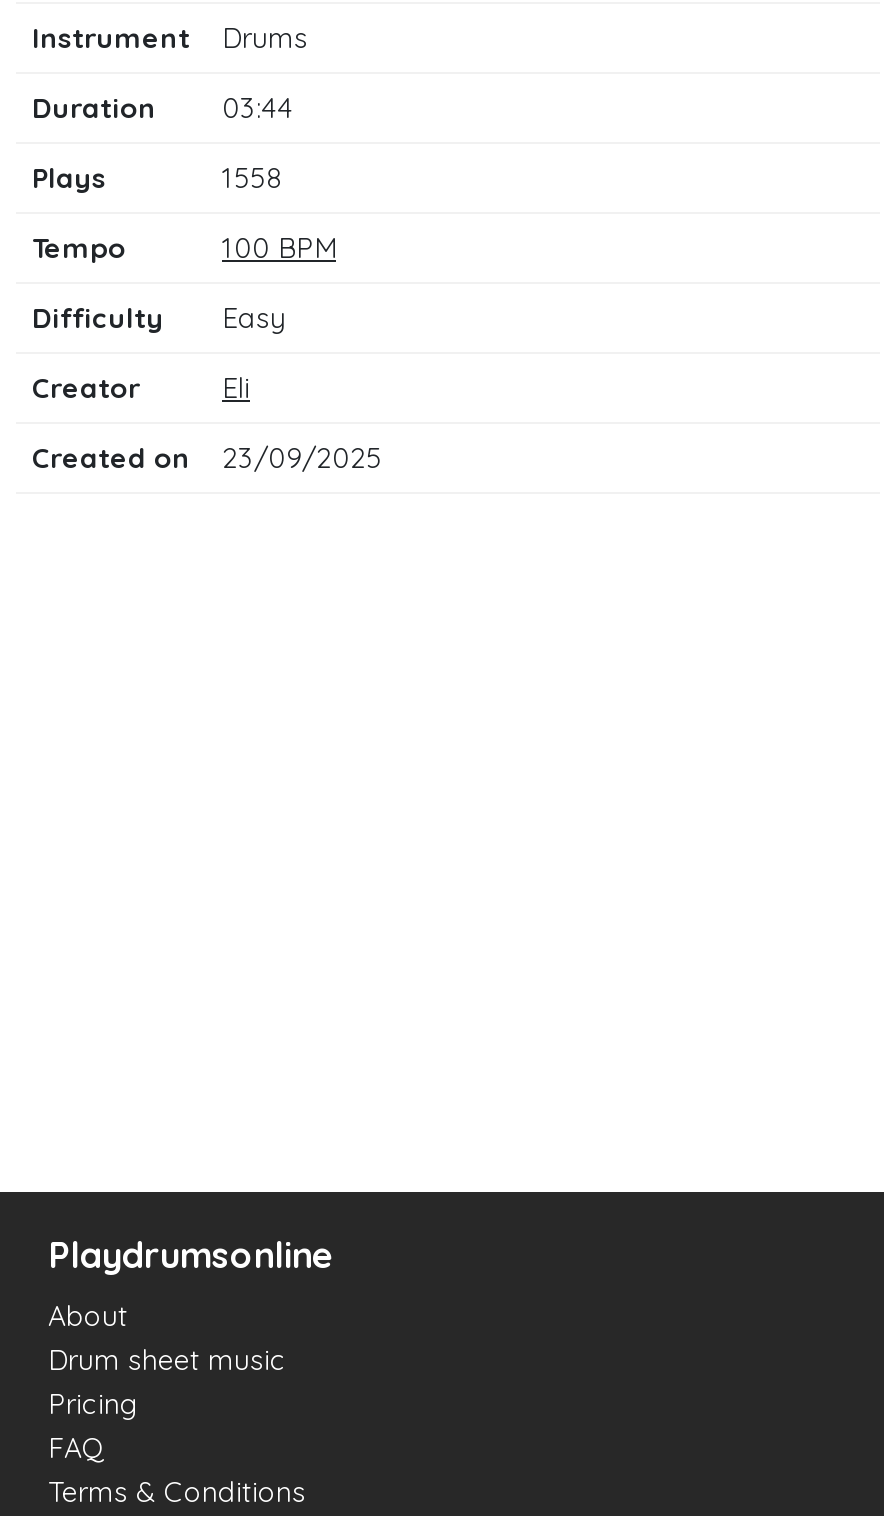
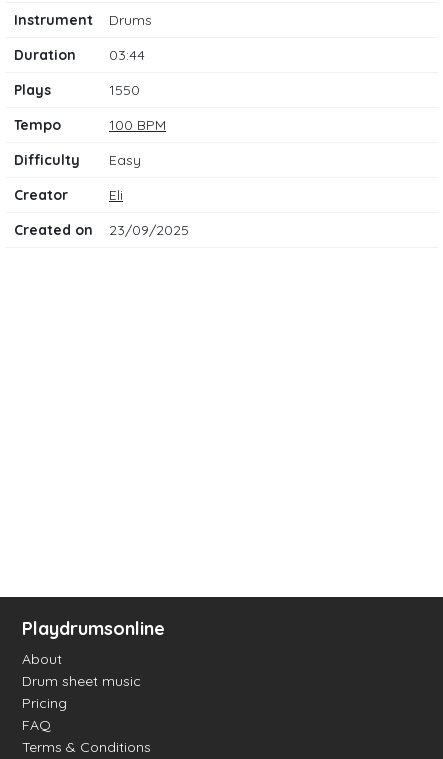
[222,160,282,196] 1558 -> [109,81,140,99] 1550

